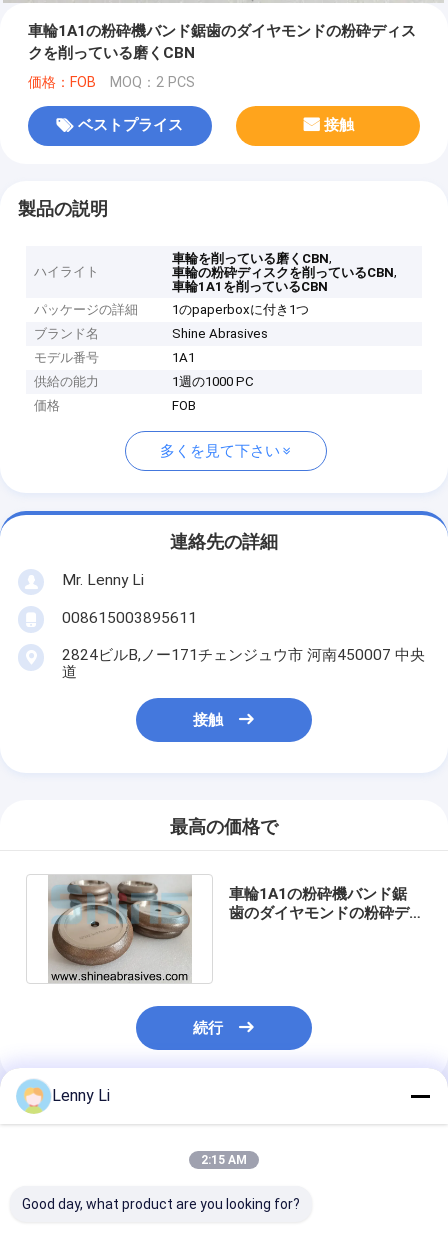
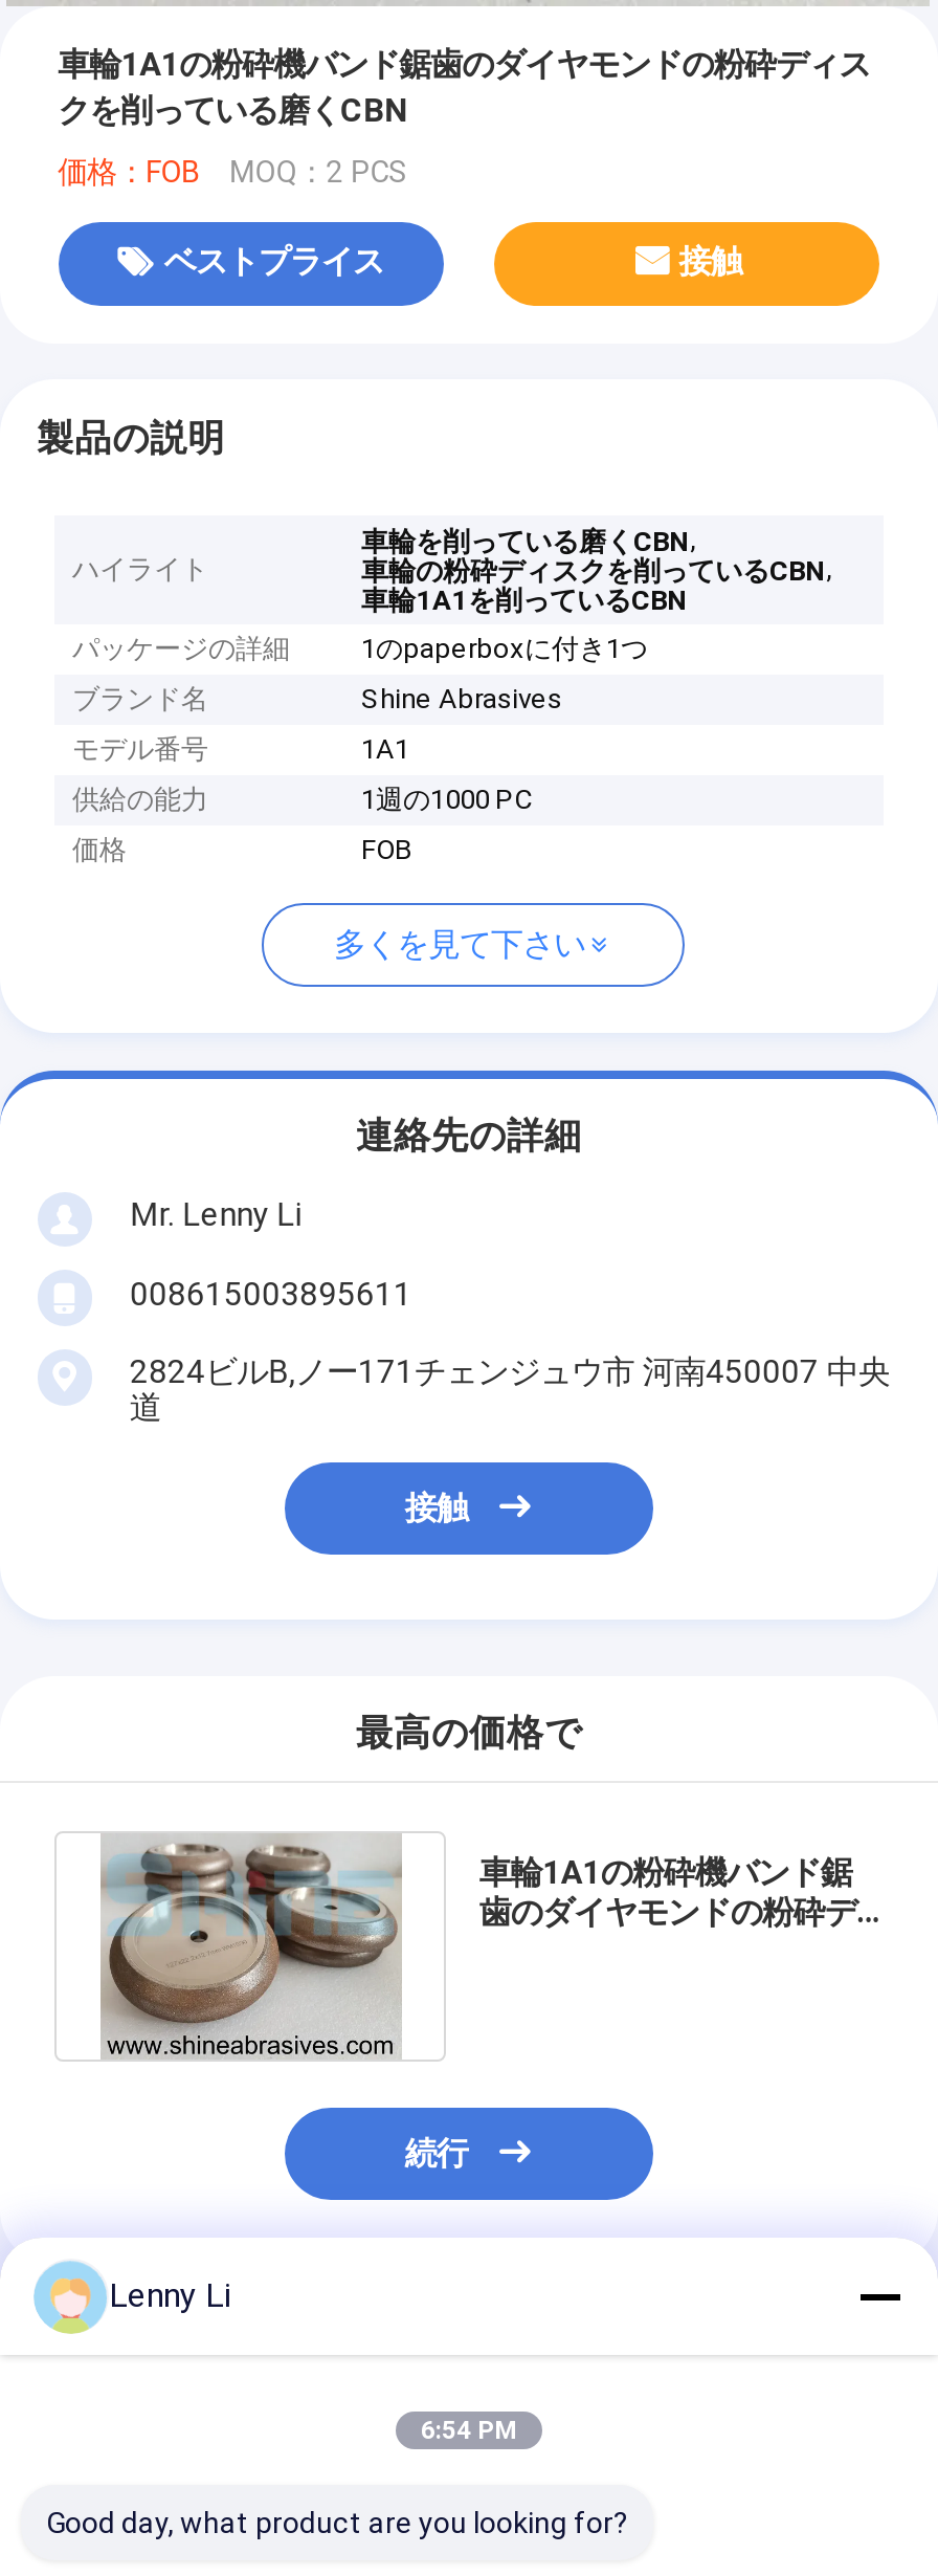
[201,1153,247,1167] 2:15 AM -> [421,2416,517,2445] 6:54 PM

